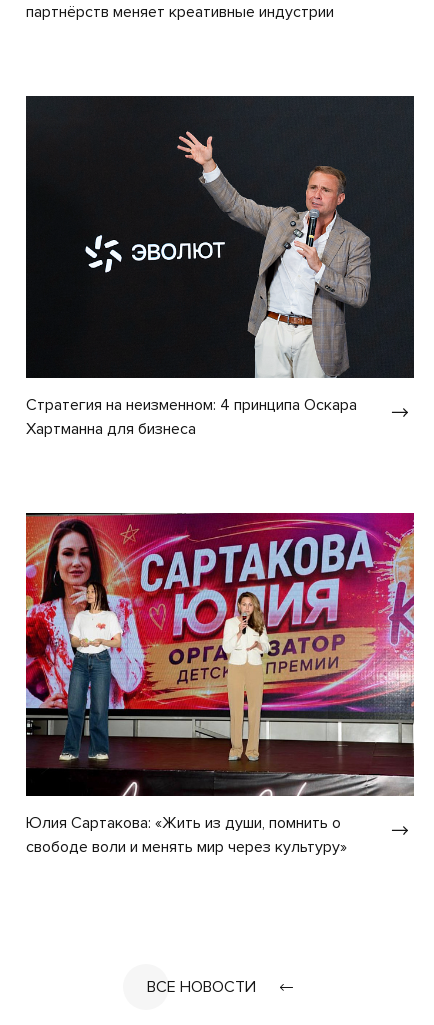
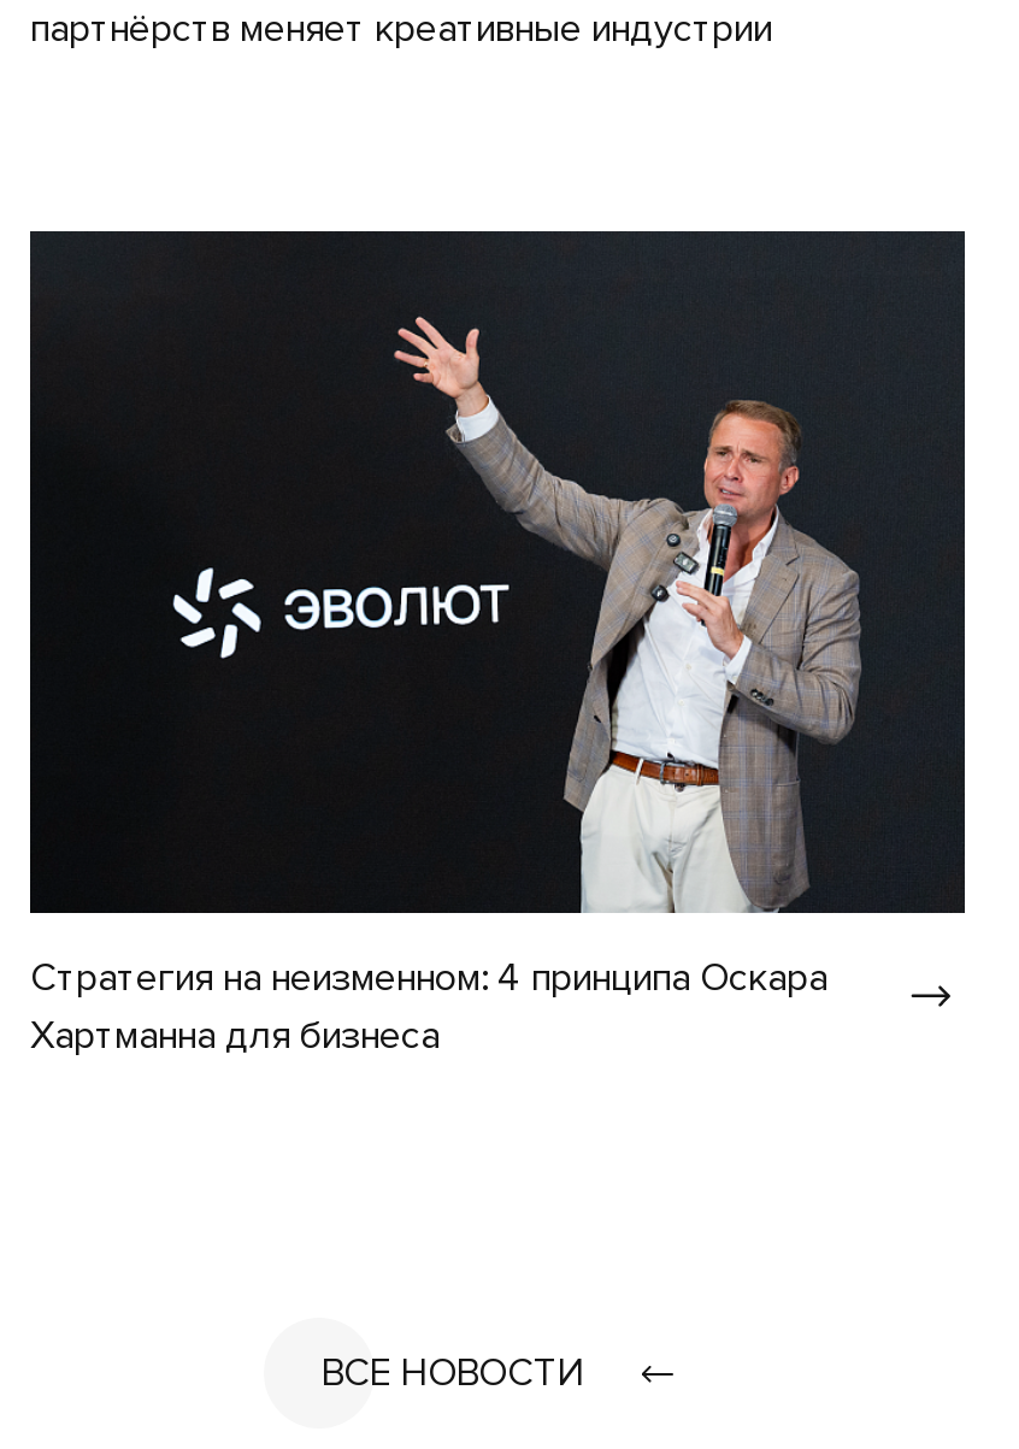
[25,512,415,856] [image] | Юлия Сартакова: «Жить из души, помнить о | свободе воли и менять мир через культуру» -> none

